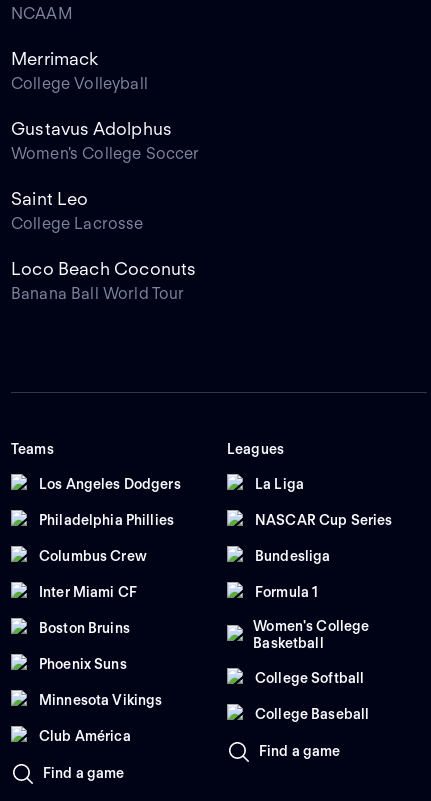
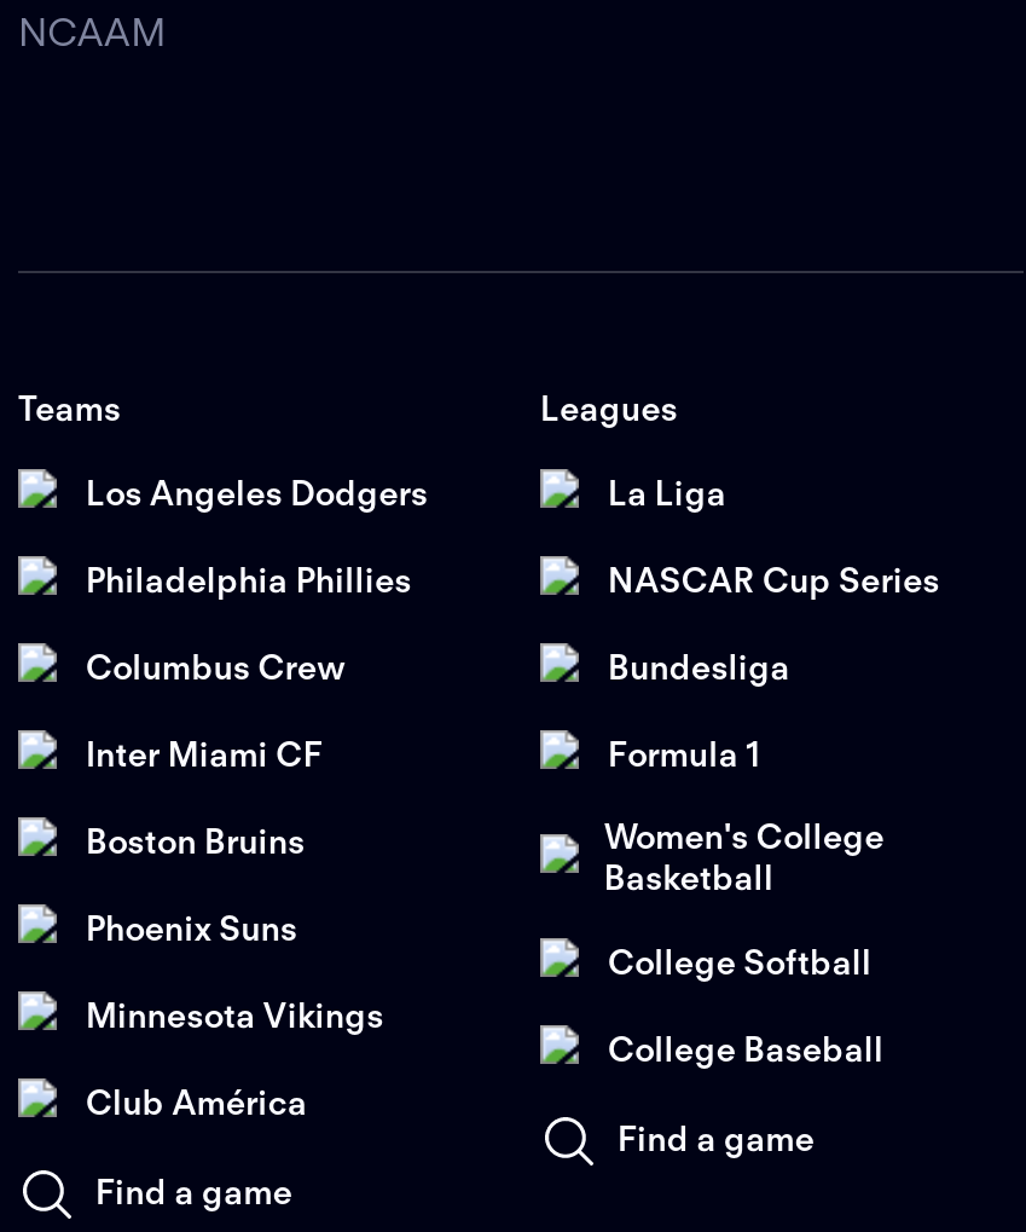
[11,48,199,303] Merrimack | College Volleyball | Gustavus Adolphus | Women's College Soccer | Saint Leo | College Lacrosse | Loco Beach Coconuts | Banana Ball World Tour -> none

